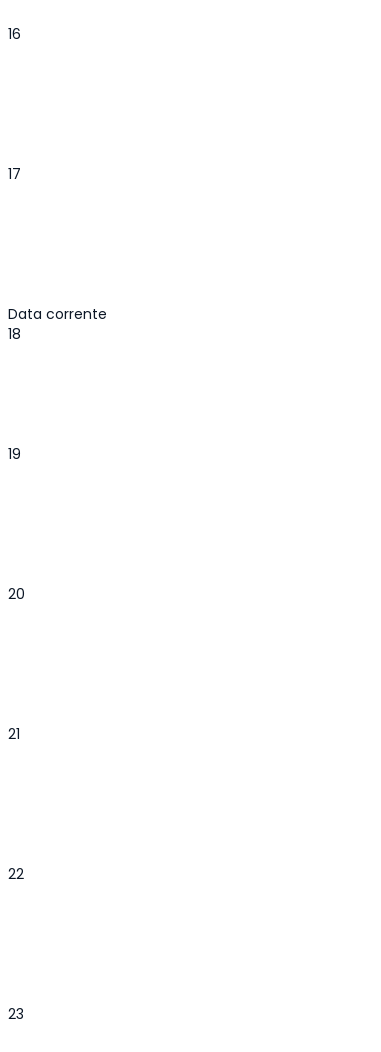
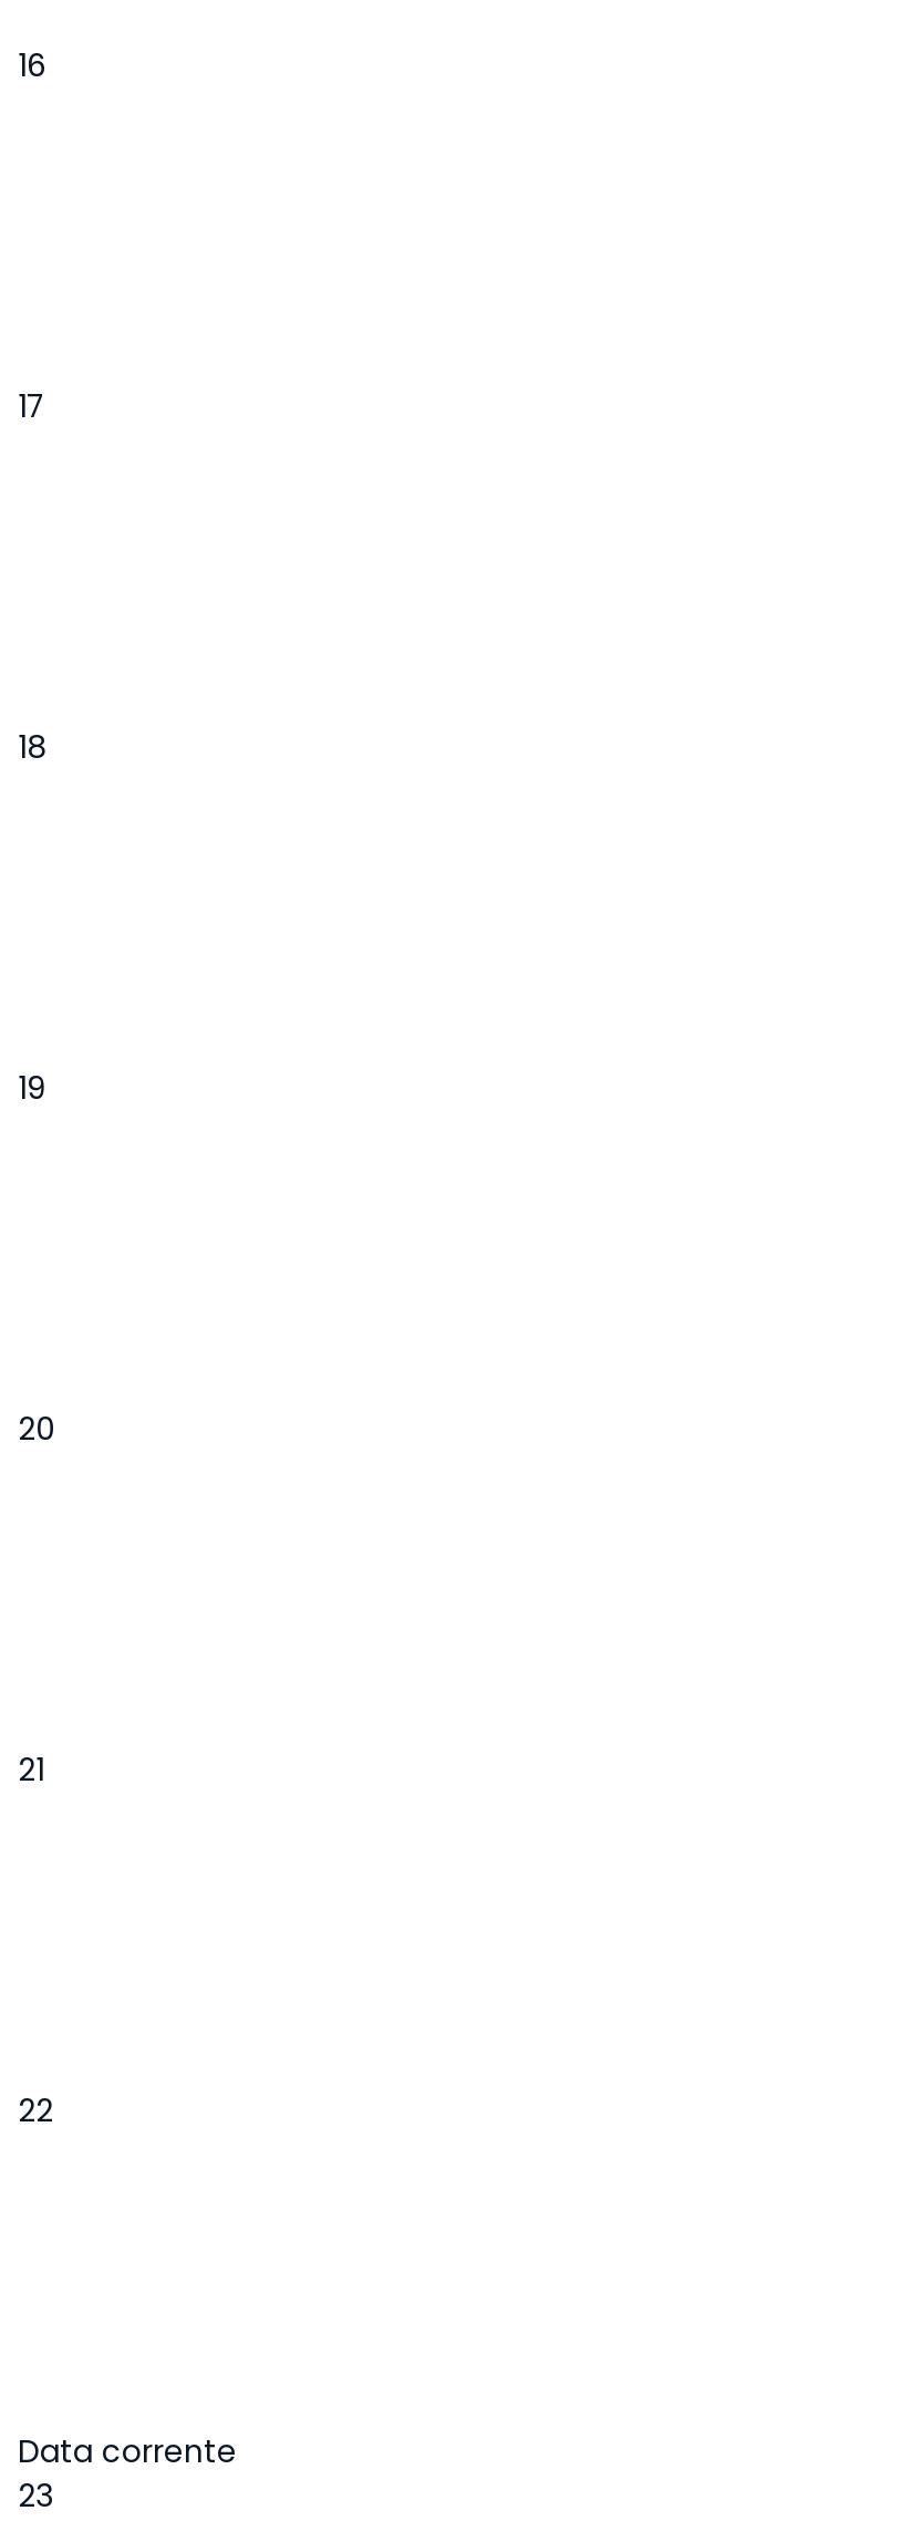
moved [8,304,107,324] -> [18,2429,237,2473]: Data corrente

